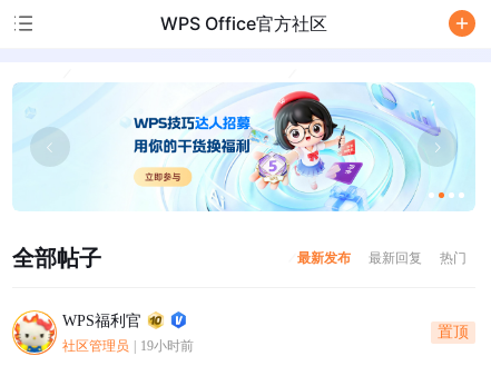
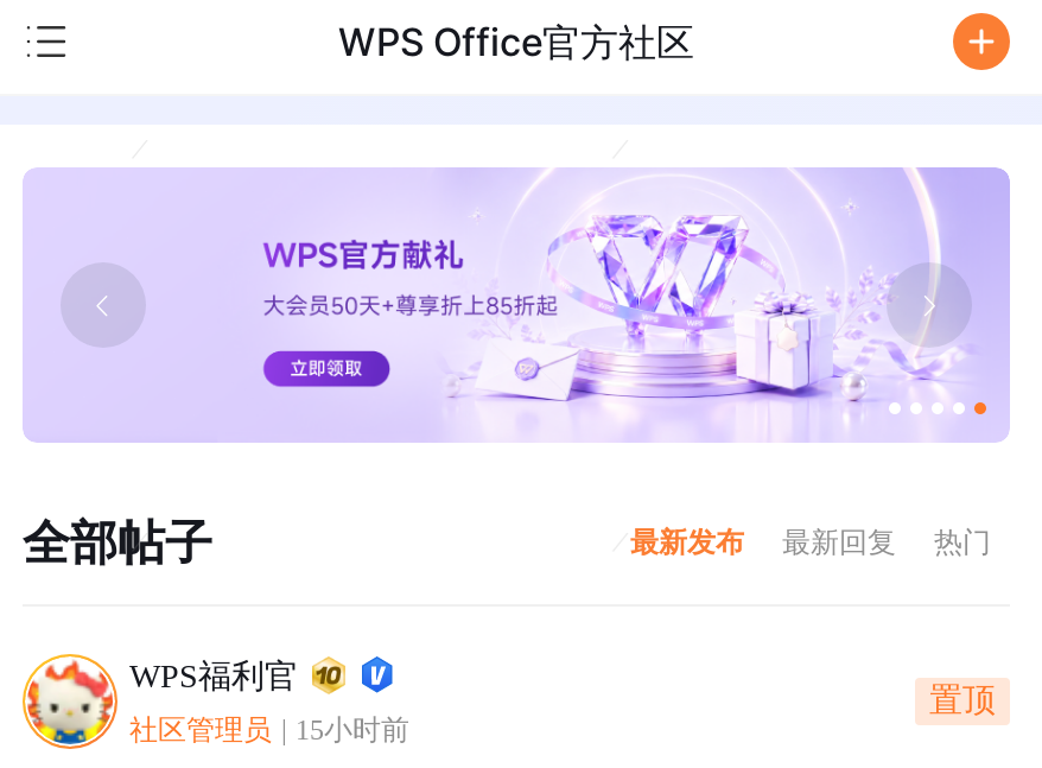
[13,83,475,211] [image] -> [23,165,1012,443] [image]
[62,339,194,354] 社区管理员 19小时前 -> [129,714,409,748] 社区管理员 15小时前

